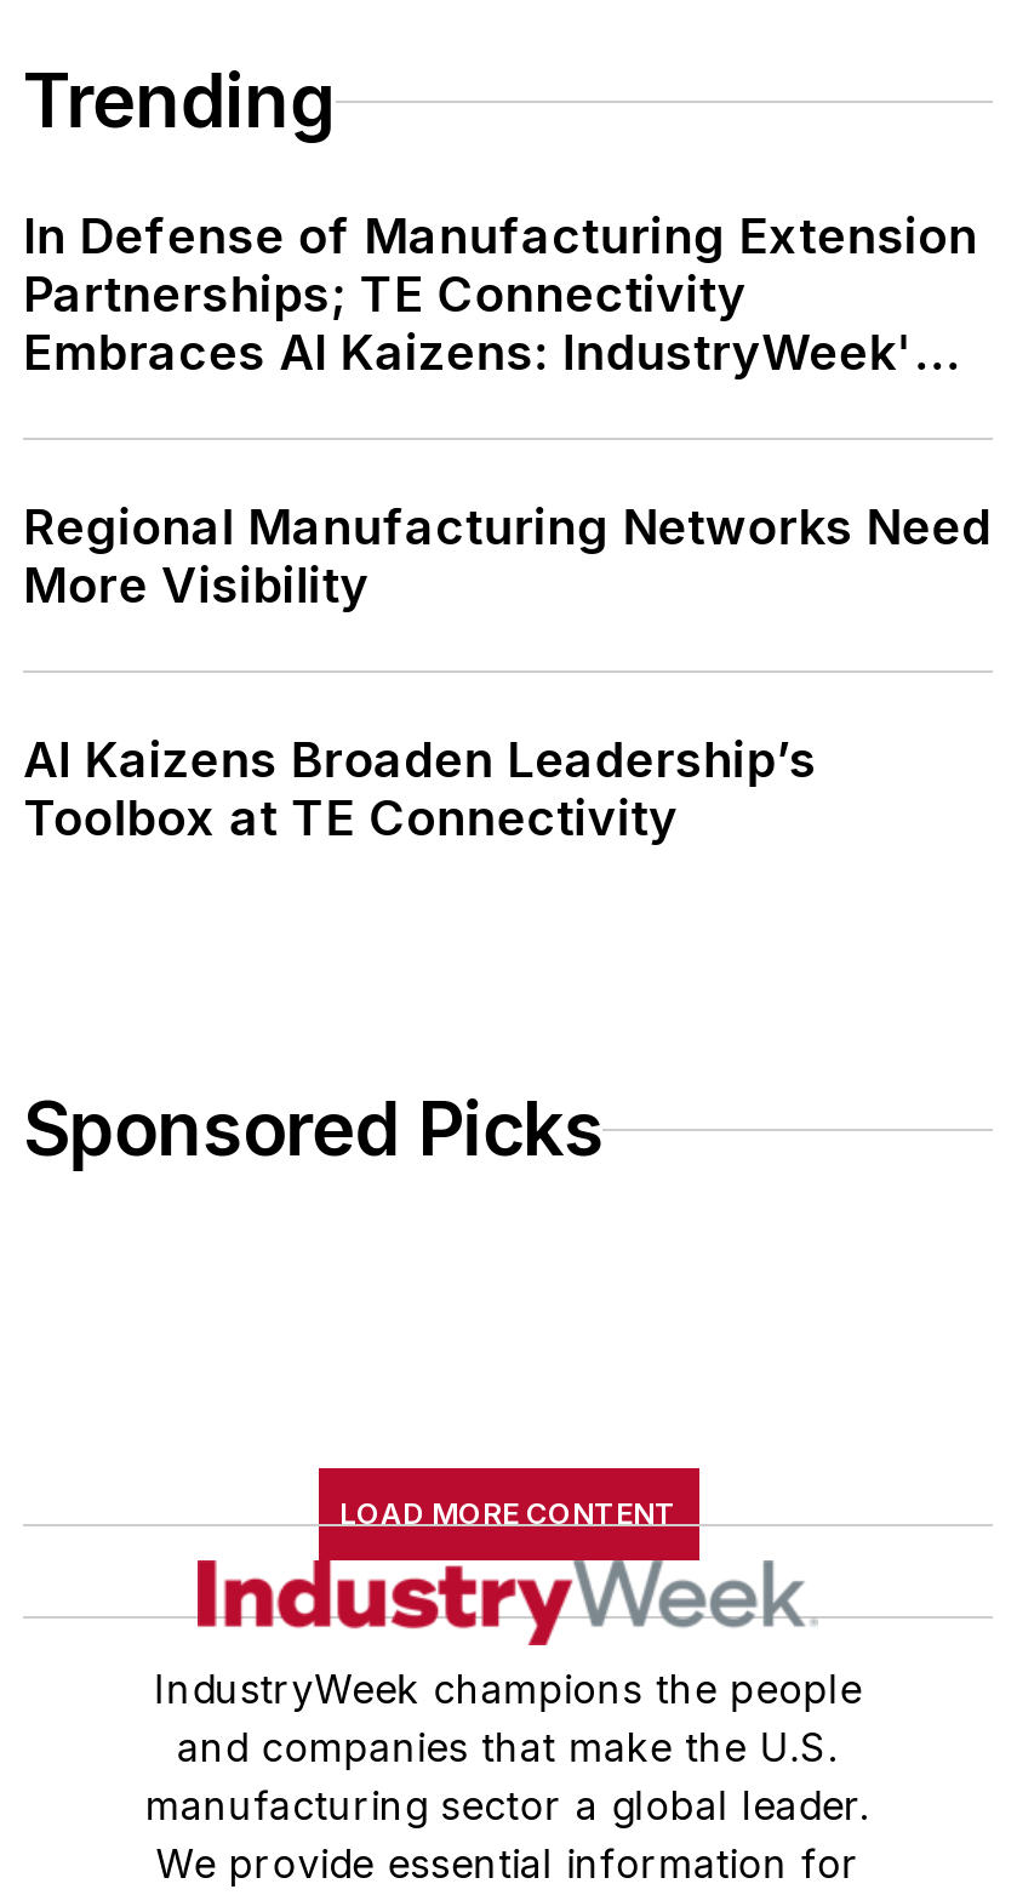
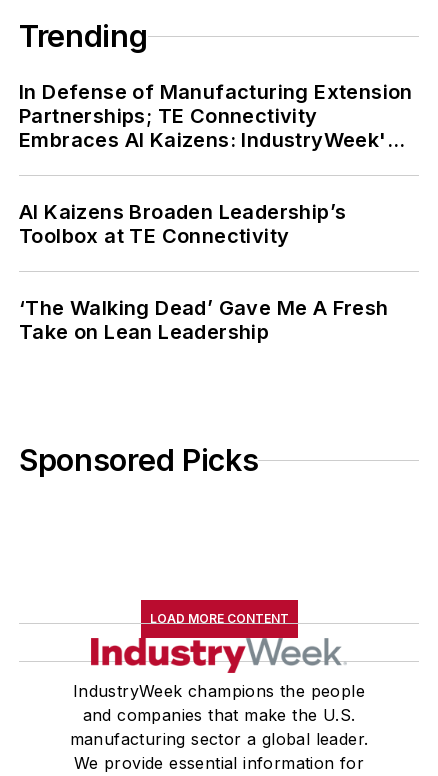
[23,499,991,615] Regional Manufacturing Networks Need | More Visibility -> none
moved [23,732,817,848] -> [19,200,346,248]: AI Kaizens Broaden Leadership’s | Toolbox at TE Connectivity
none -> [19,296,389,344] ‘The Walking Dead’ Gave Me A Fresh | Take on Lean Leadership

